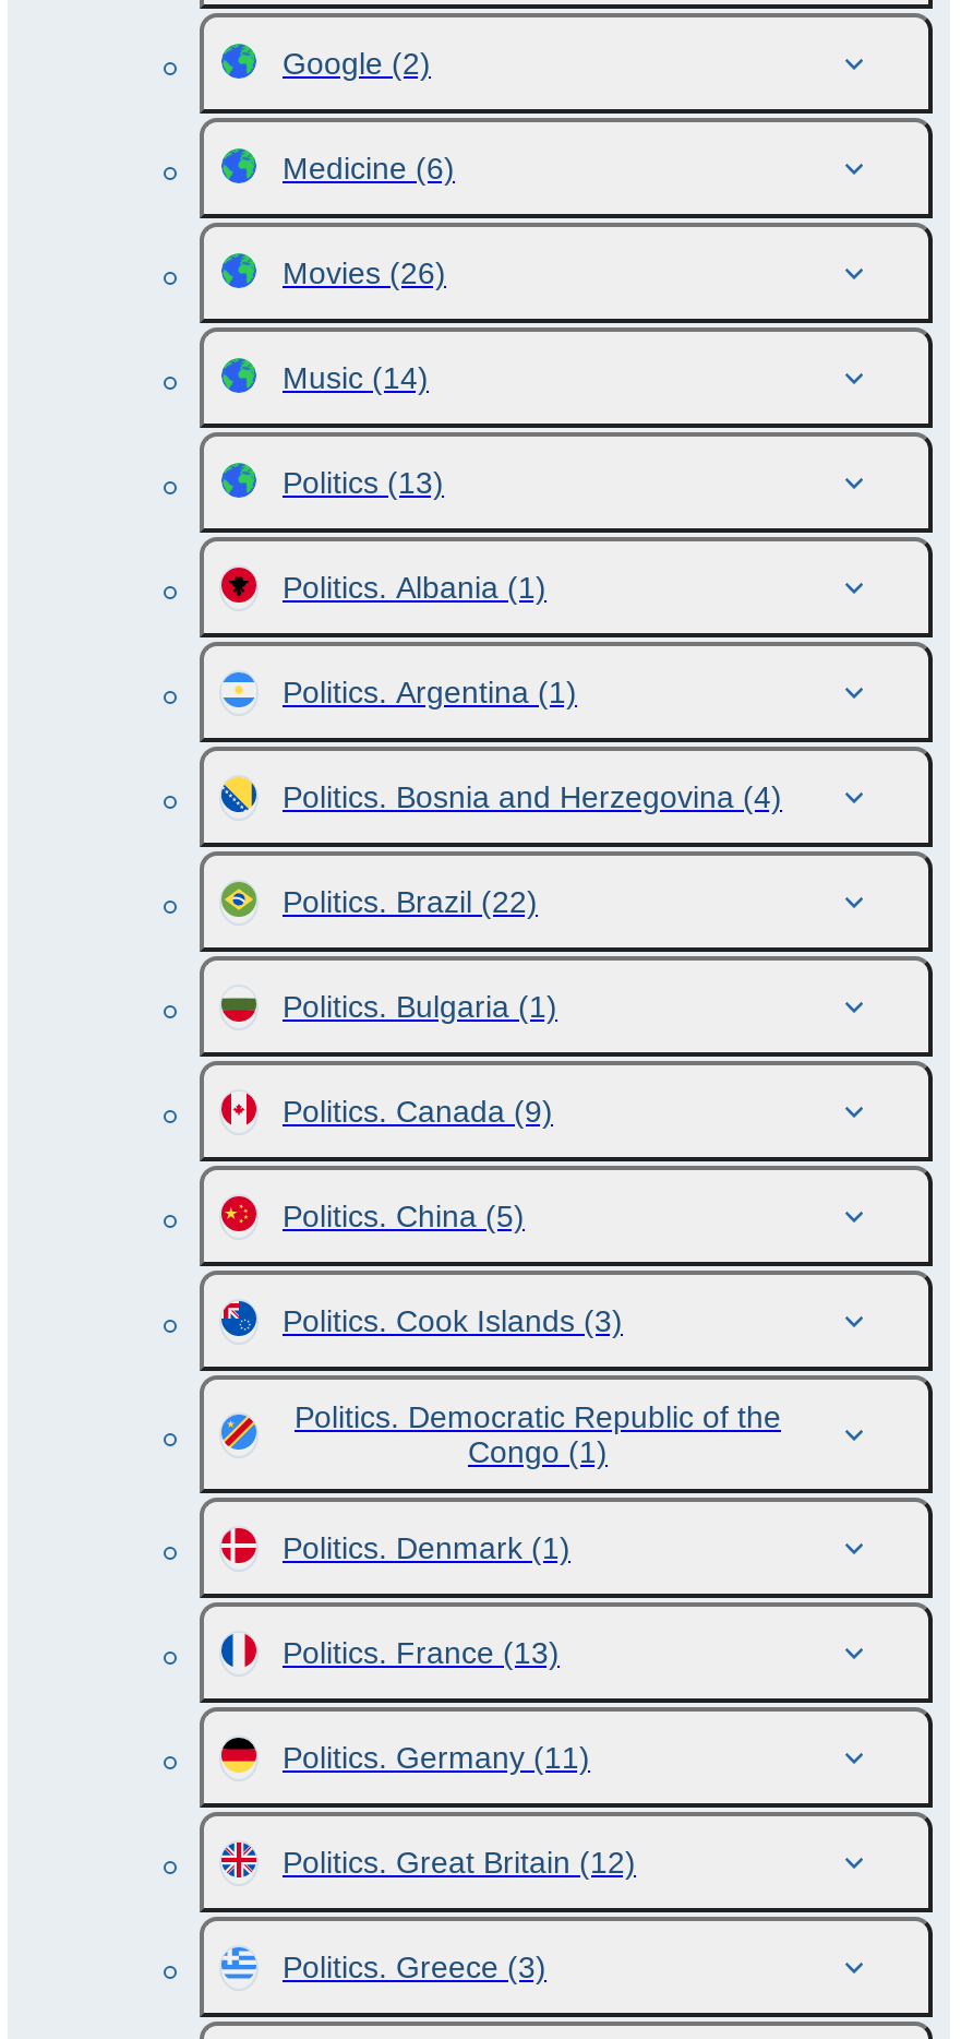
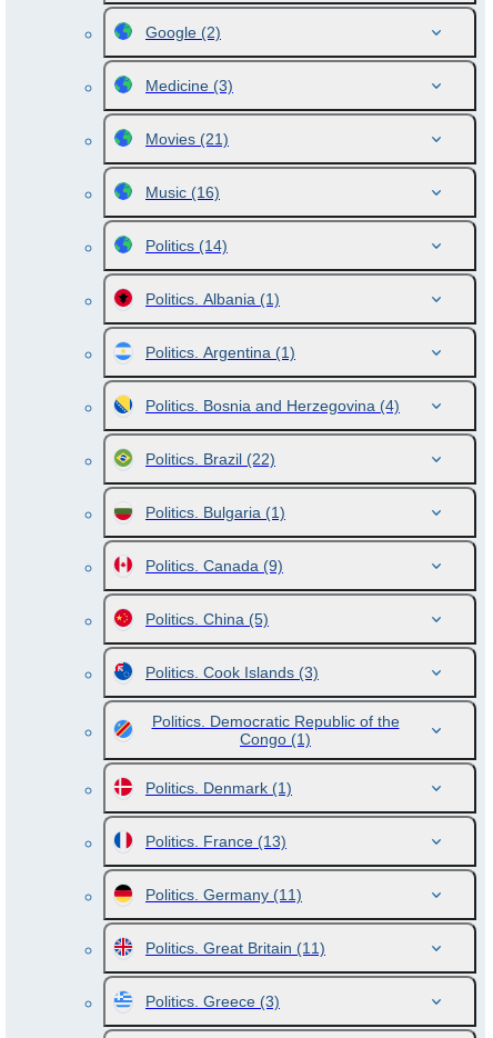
[283,151,455,186] Medicine (6) -> [145,77,233,94] Medicine (3)
[283,255,446,290] Movies (26) -> [145,130,229,148] Movies (21)
[283,360,429,395] Music (14) -> [145,183,220,201] Music (16)
[283,465,444,500] Politics (13) -> [145,237,228,254] Politics (14)
[283,1845,636,1880] Politics. Great Britain (12) -> [145,939,325,957] Politics. Great Britain (11)

